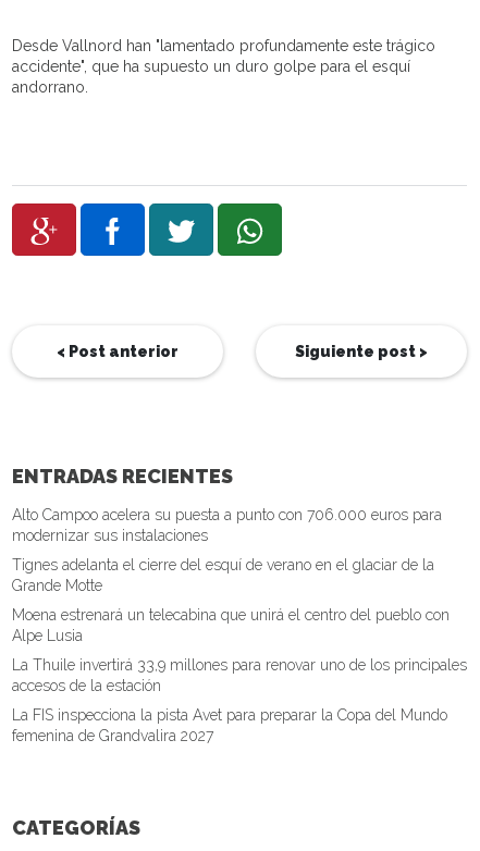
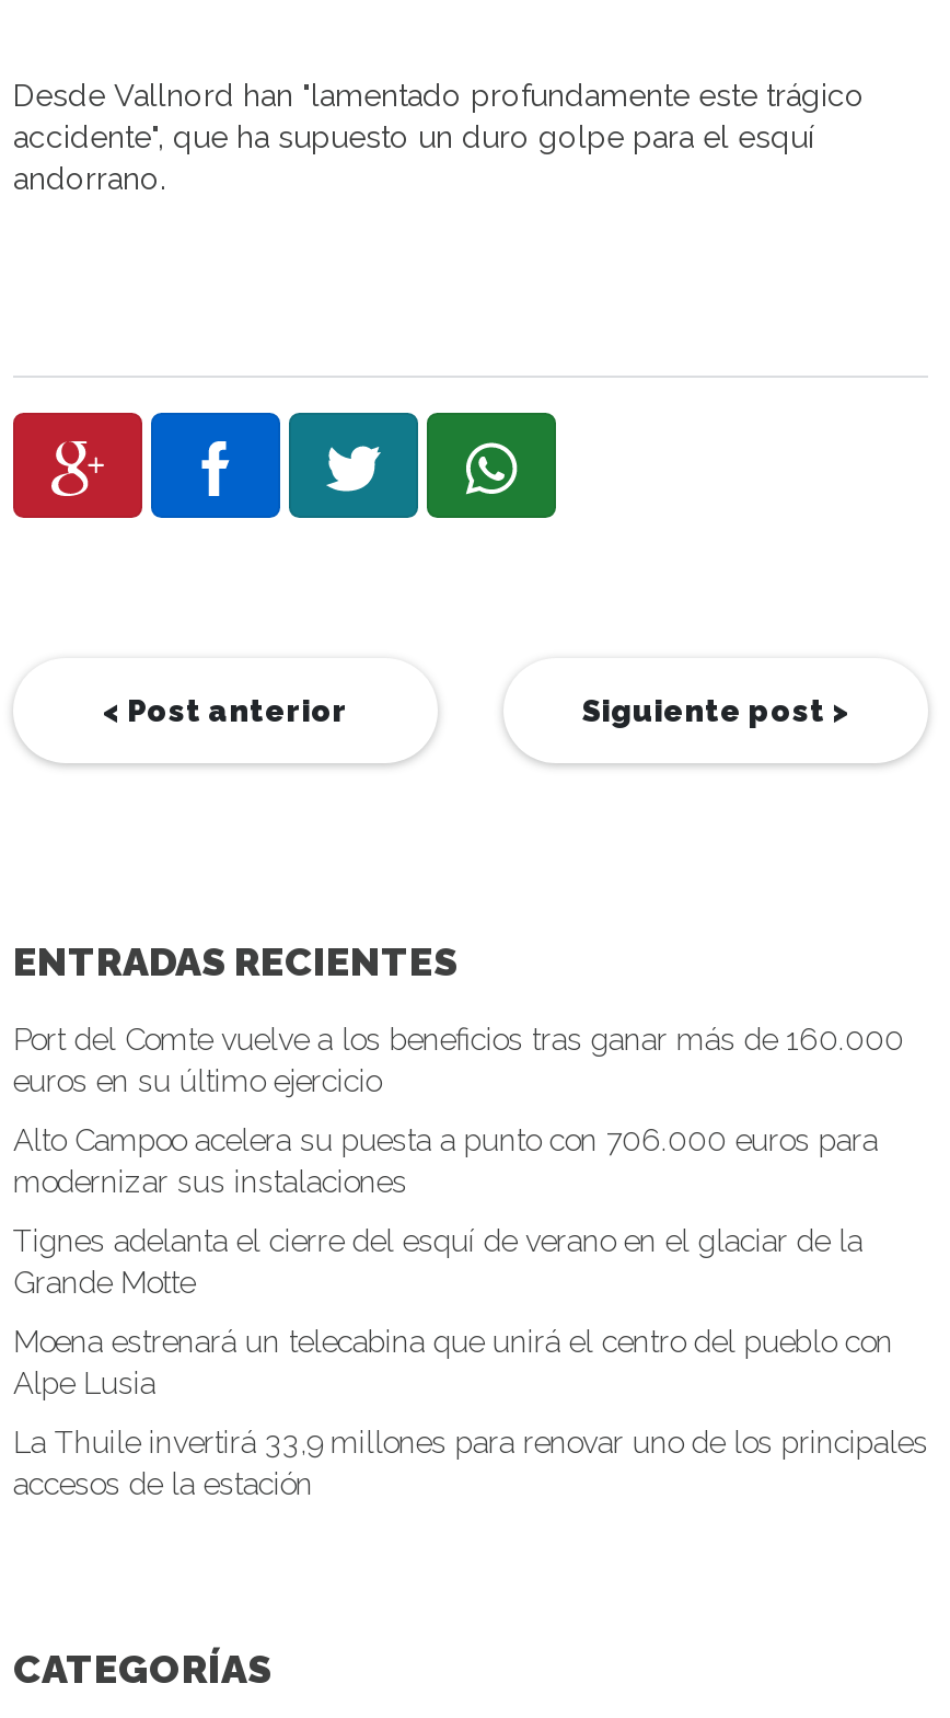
none -> [13,1022,904,1098] Port del Comte vuelve a los beneficios tras ganar más de 160.000 | euros en su último ejercicio
moved [12,506,467,694] -> [13,1122,928,1501]: Alto Campoo acelera su puesta a punto con 706.000 euros para | modernizar sus instalaciones | Tignes adelanta el cierre del esquí de verano en el glaciar de la | Grande Motte | Moena estrenará un telecabina que unirá el centro del pueblo con | Alpe Lusia | La Thuile invertirá 33,9 millones para renovar uno de los principales | accesos de la estación
[12,706,447,744] La FIS inspecciona la pista Avet para preparar la Copa del Mundo | femenina de Grandvalira 2027 -> none

